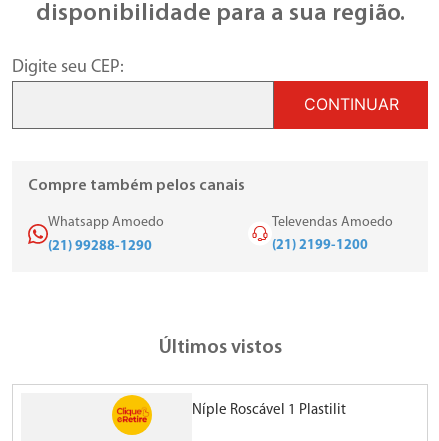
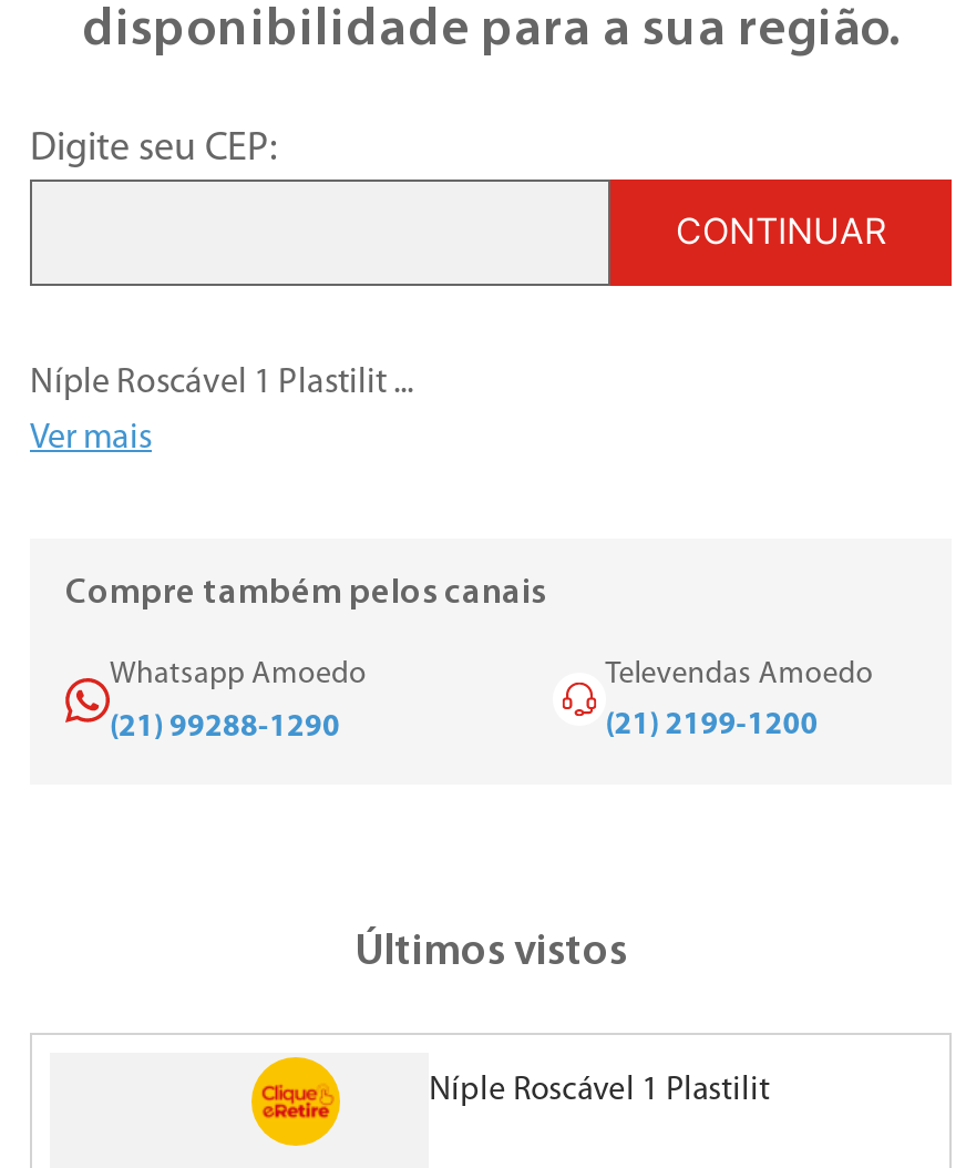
none -> [30,367,413,458] Níple Roscável 1 Plastilit... | Ver mais

